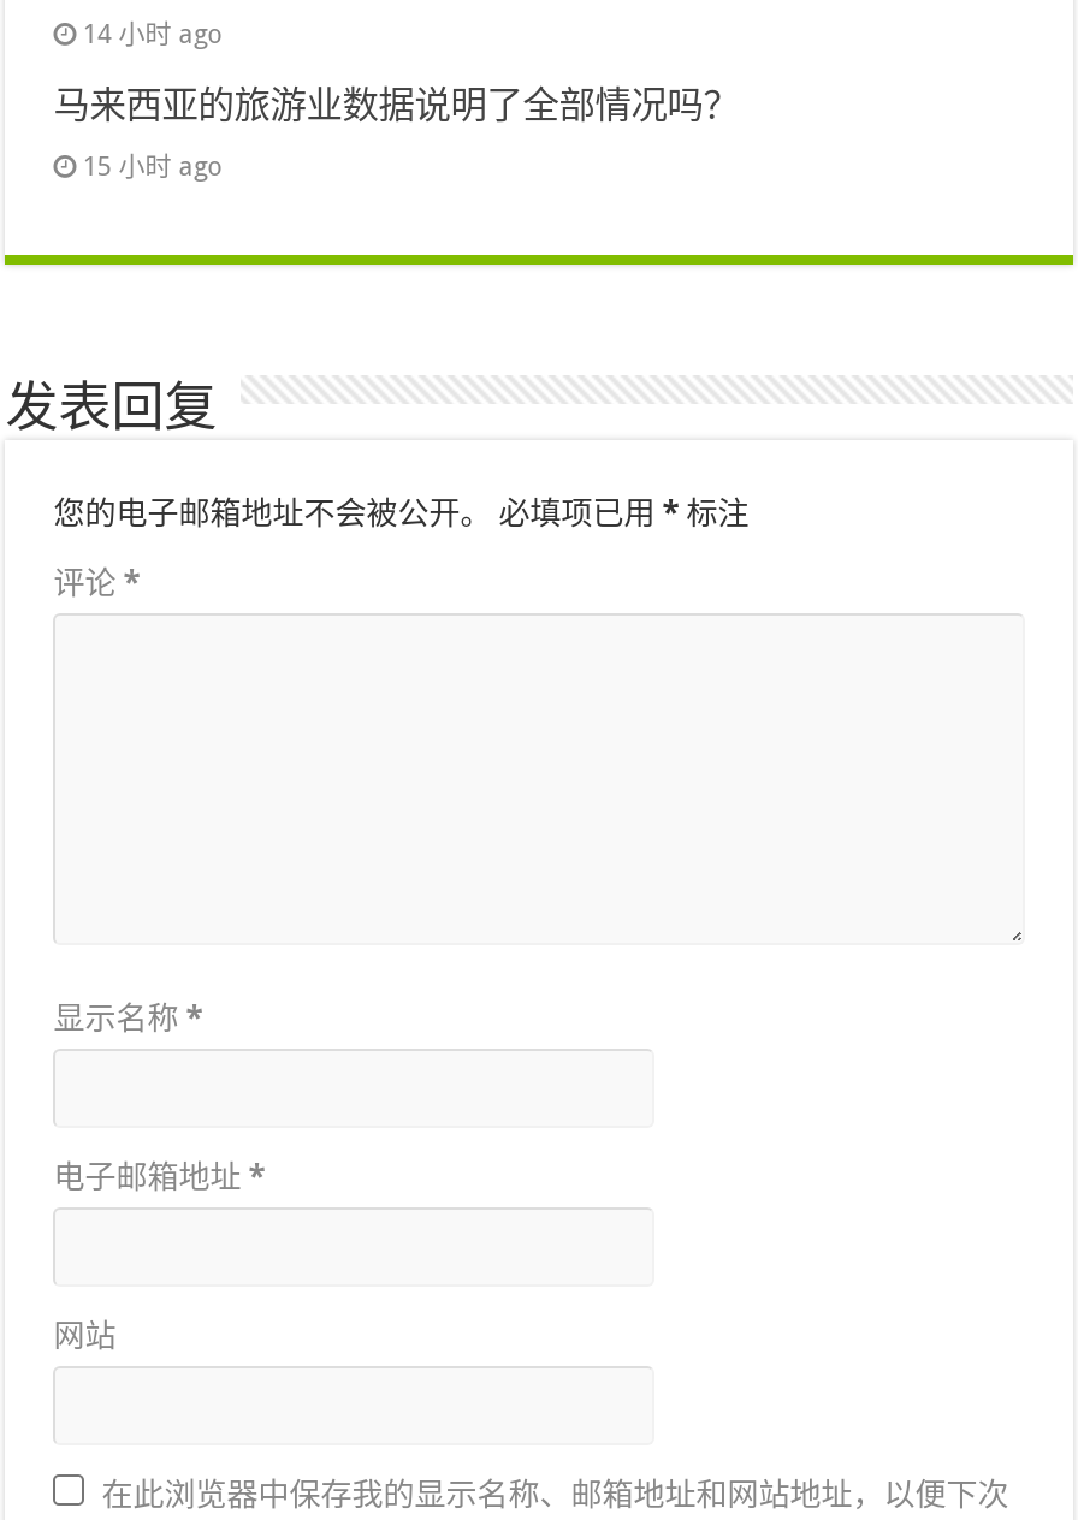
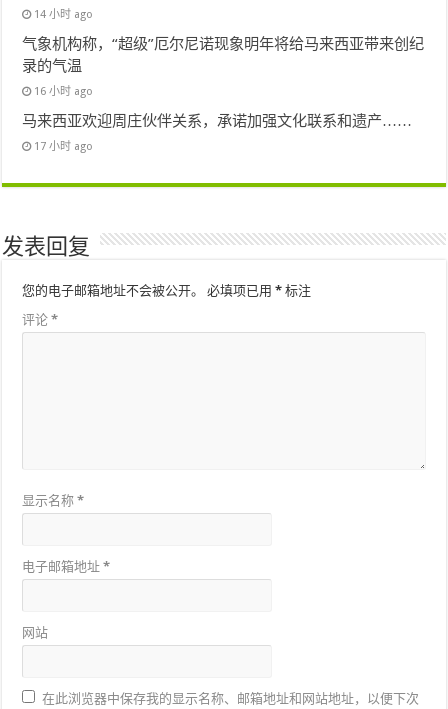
[53,84,739,183] 马来西亚的旅游业数据说明了全部情况吗？ | 15 小时 ago -> [22,35,424,153] 气象机构称，“超级”厄尔尼诺现象明年将给马来西亚带来创纪 | 录的气温 | 16 小时 ago | 马来西亚欢迎周庄伙伴关系，承诺加强文化联系和遗产…… | 17 小时 ago

